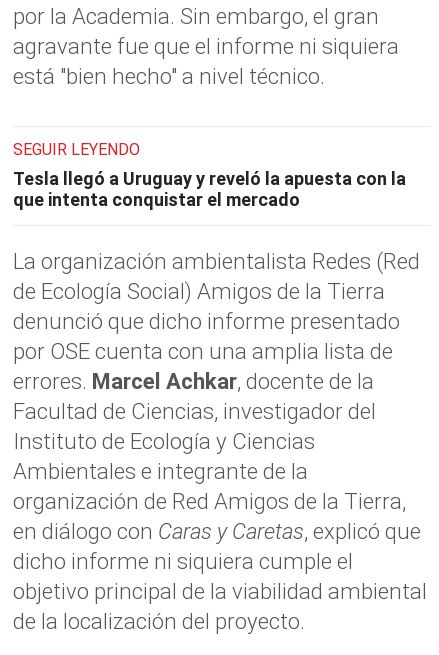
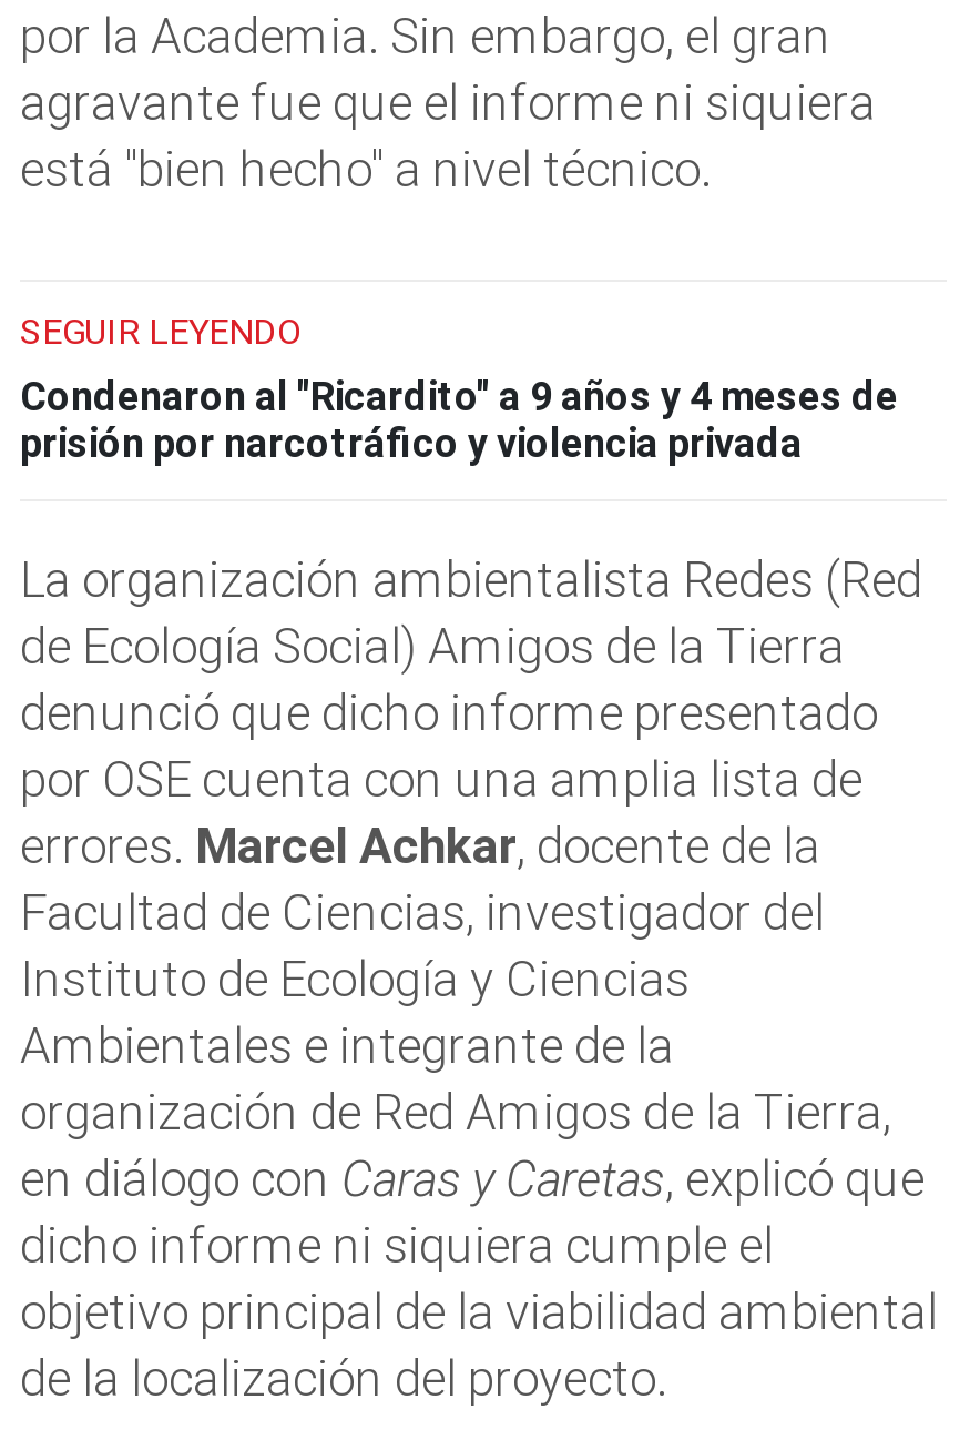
[13,168,406,210] Tesla llegó a Uruguay y reveló la apuesta con la | que intenta conquistar el mercado -> [20,373,898,466] Condenaron al "Ricardito" a 9 años y 4 meses de | prisión por narcotráfico y violencia privada

